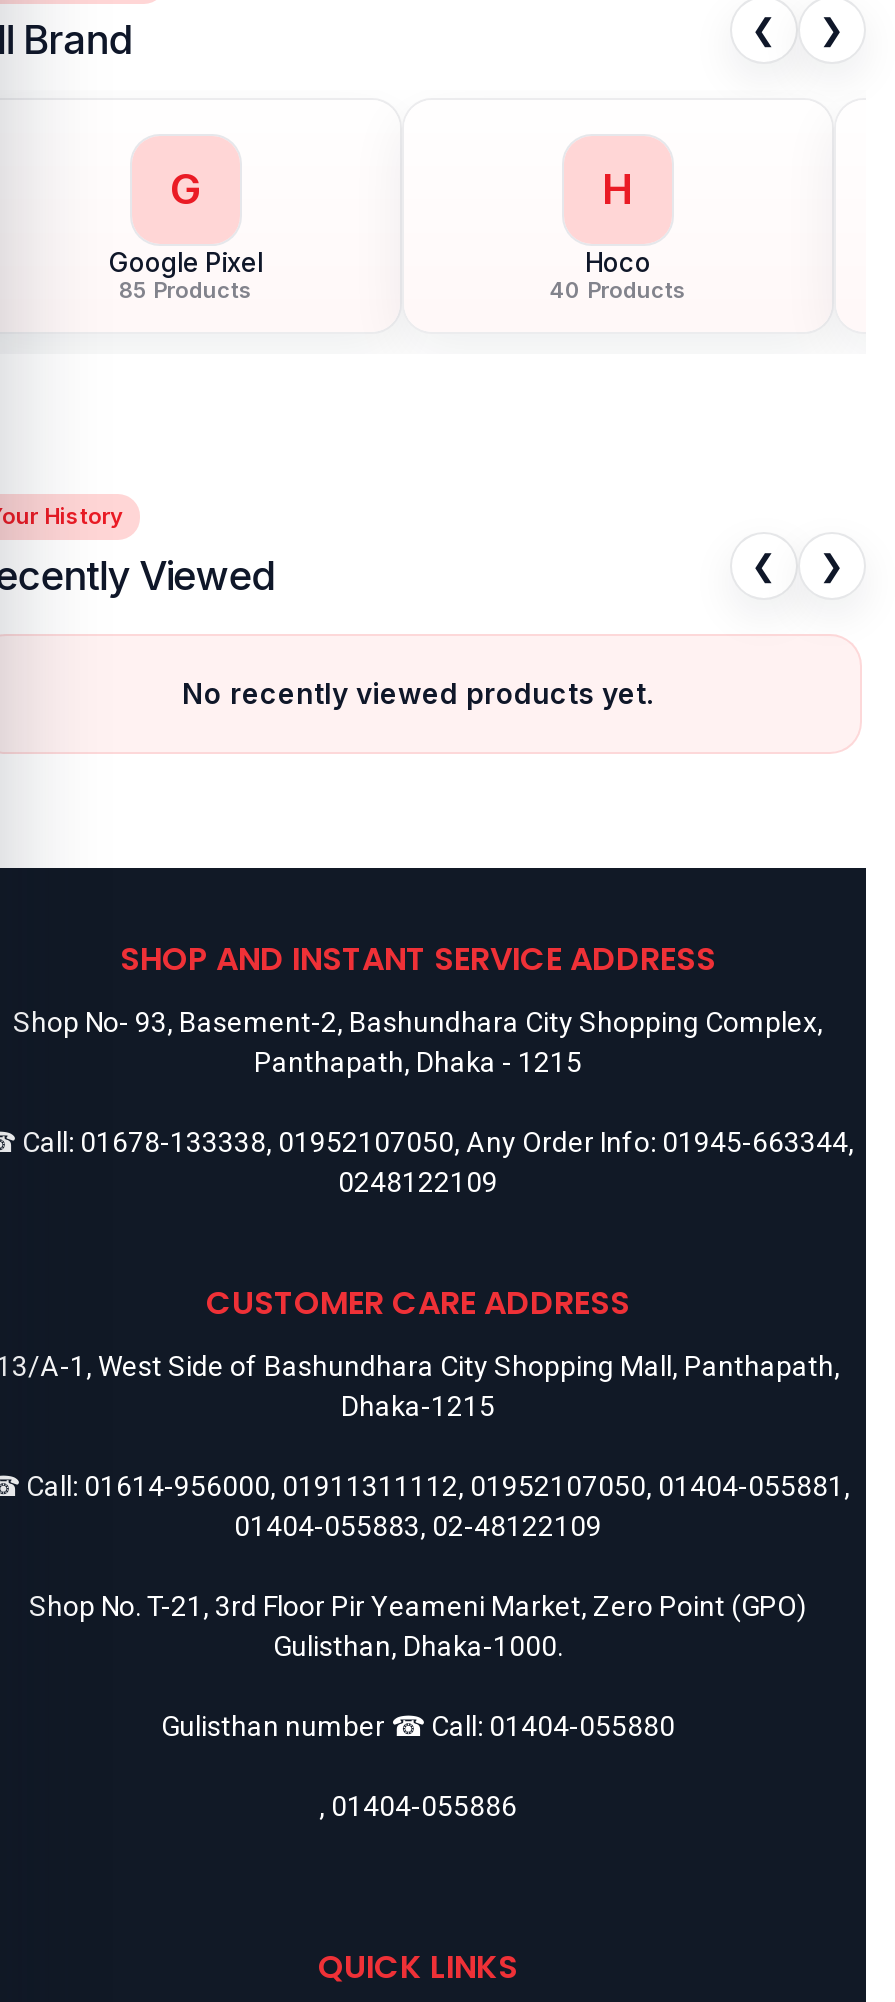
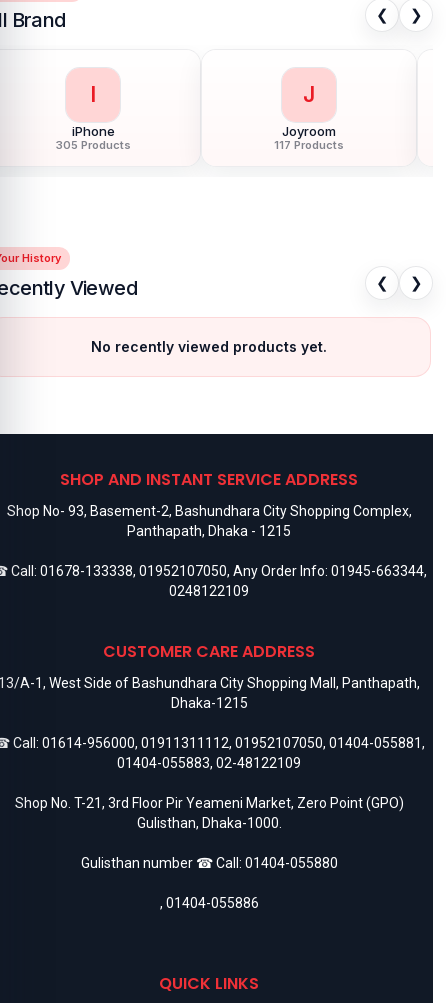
[170,164,202,214] G -> [90,82,96,107] I
[602,164,634,214] H -> [303,82,315,107] J
[109,245,263,303] Google Pixel | 85 Products -> [55,122,130,151] iPhone | 305 Products
[549,245,687,303] Hoco | 40 Products -> [274,122,344,151] Joyroom | 117 Products

